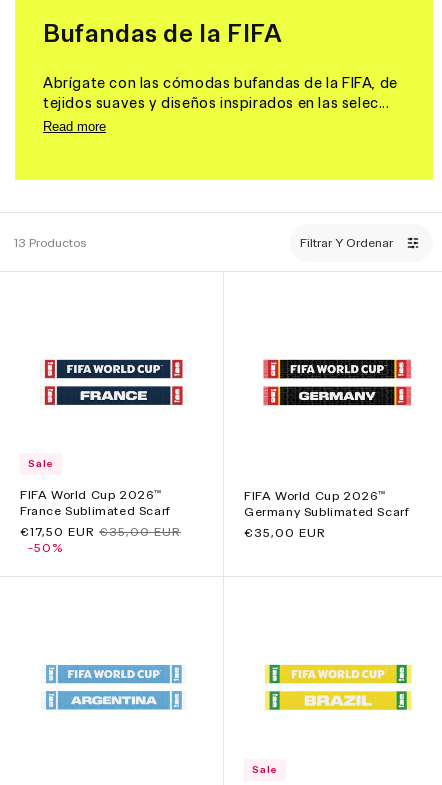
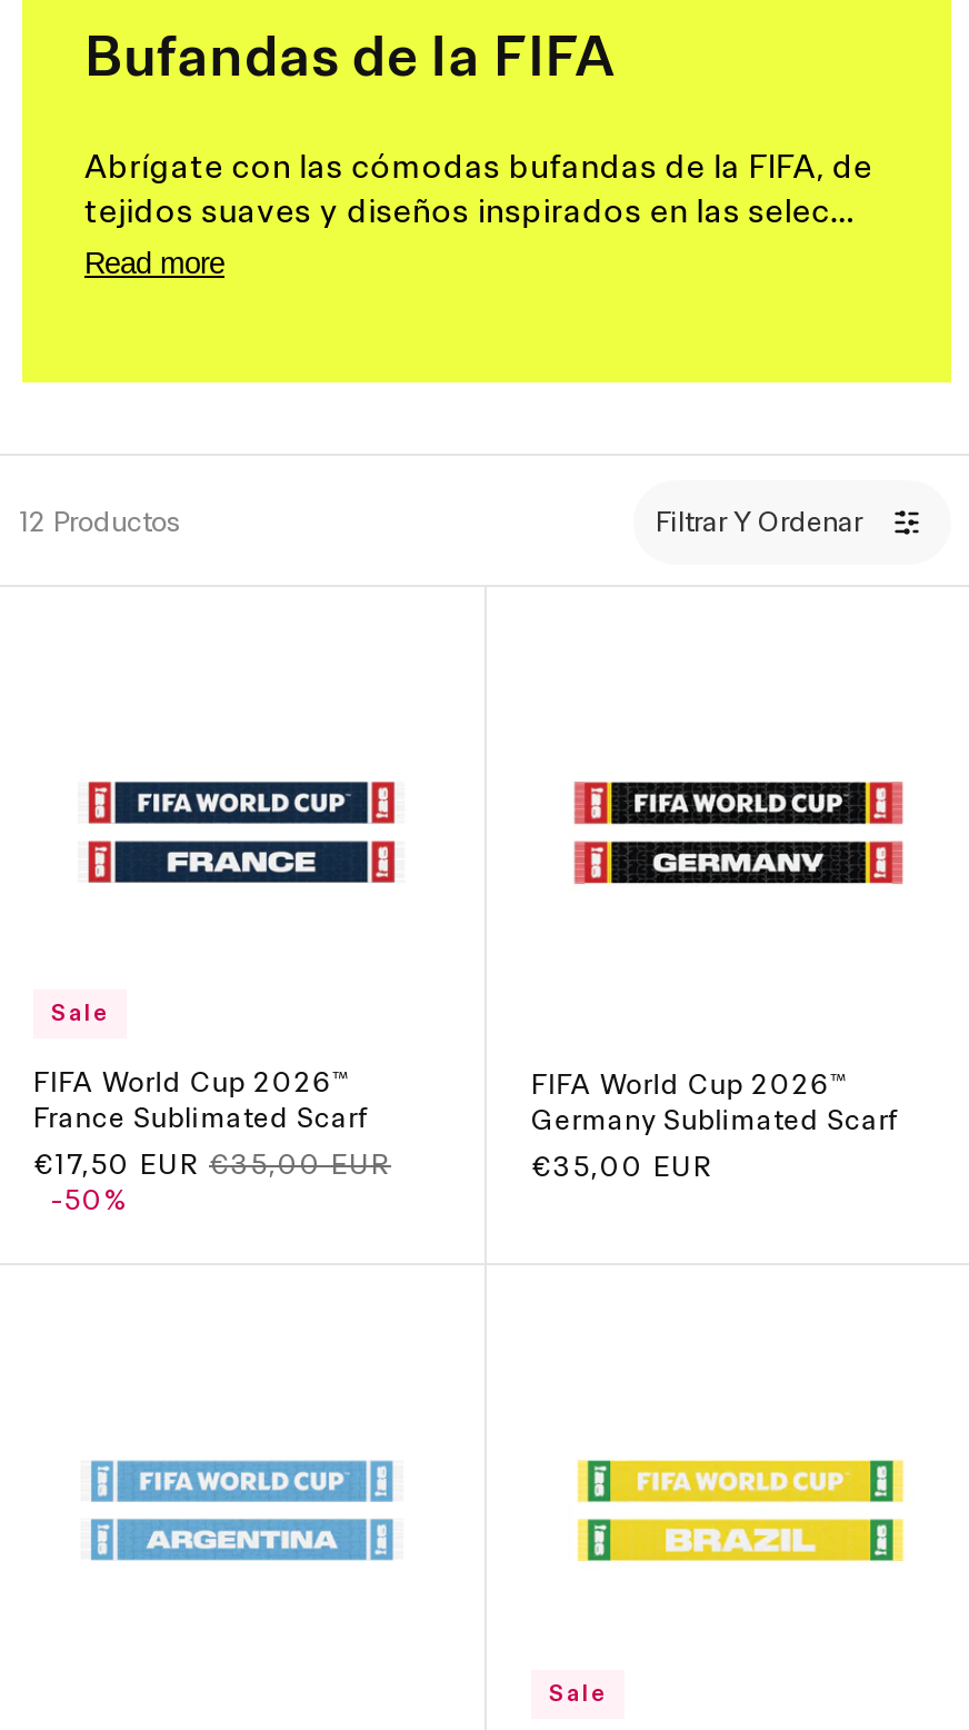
[14,235,86,250] 13 Productos -> [20,505,180,539] 12 Productos

